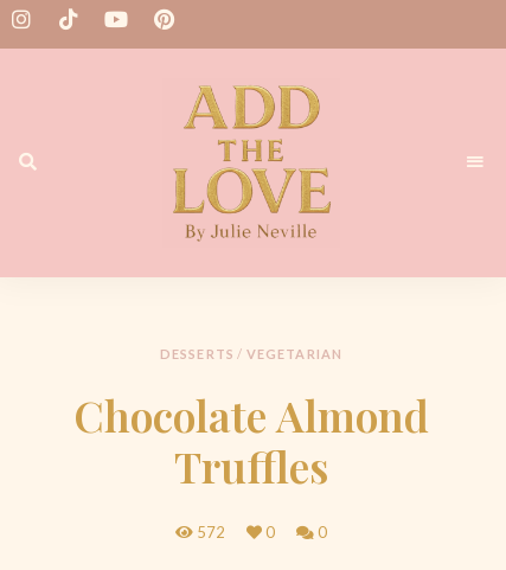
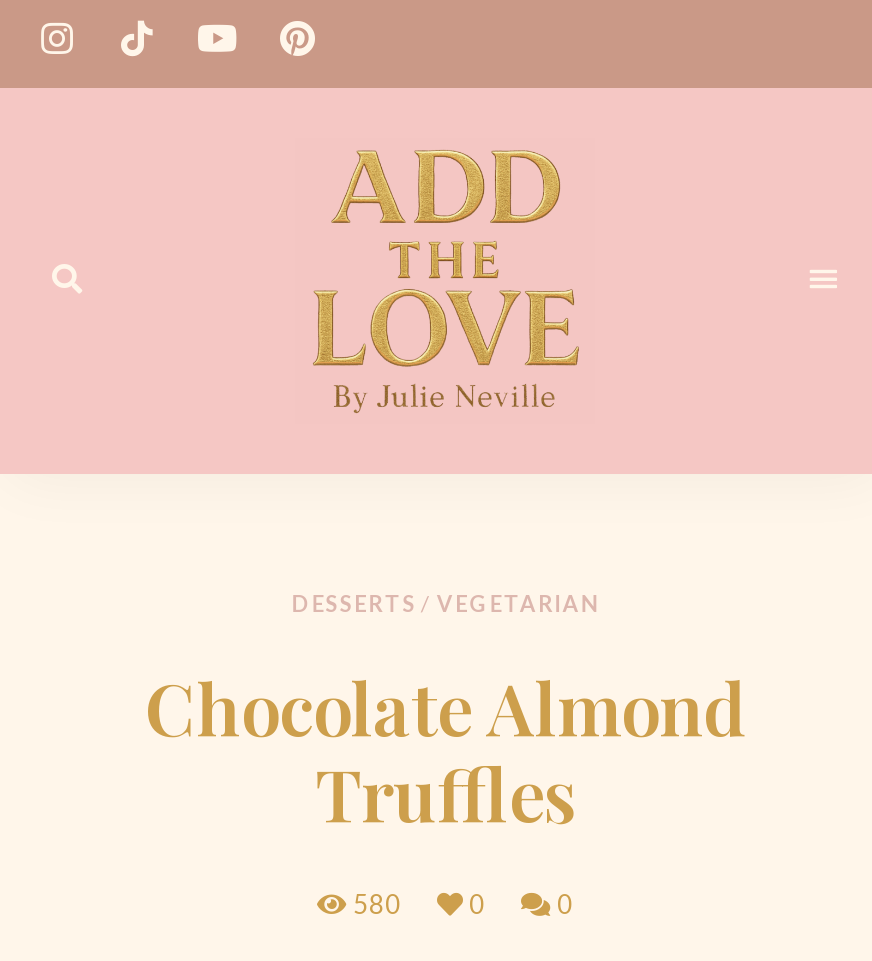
[193,522,225,541] 572 -> [347,888,401,920] 580

